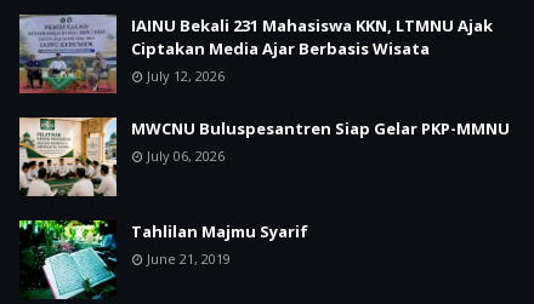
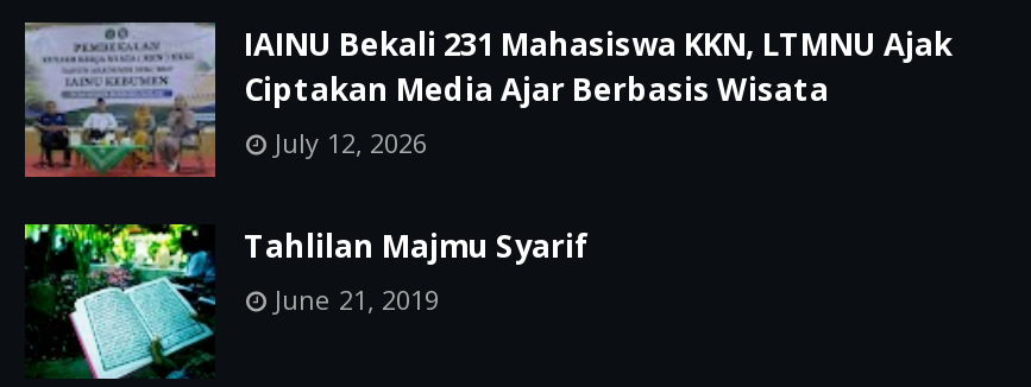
[18,116,510,197] [image] | MWCNU Buluspesantren Siap Gelar PKP-MMNU | July 06, 2026 -> none

